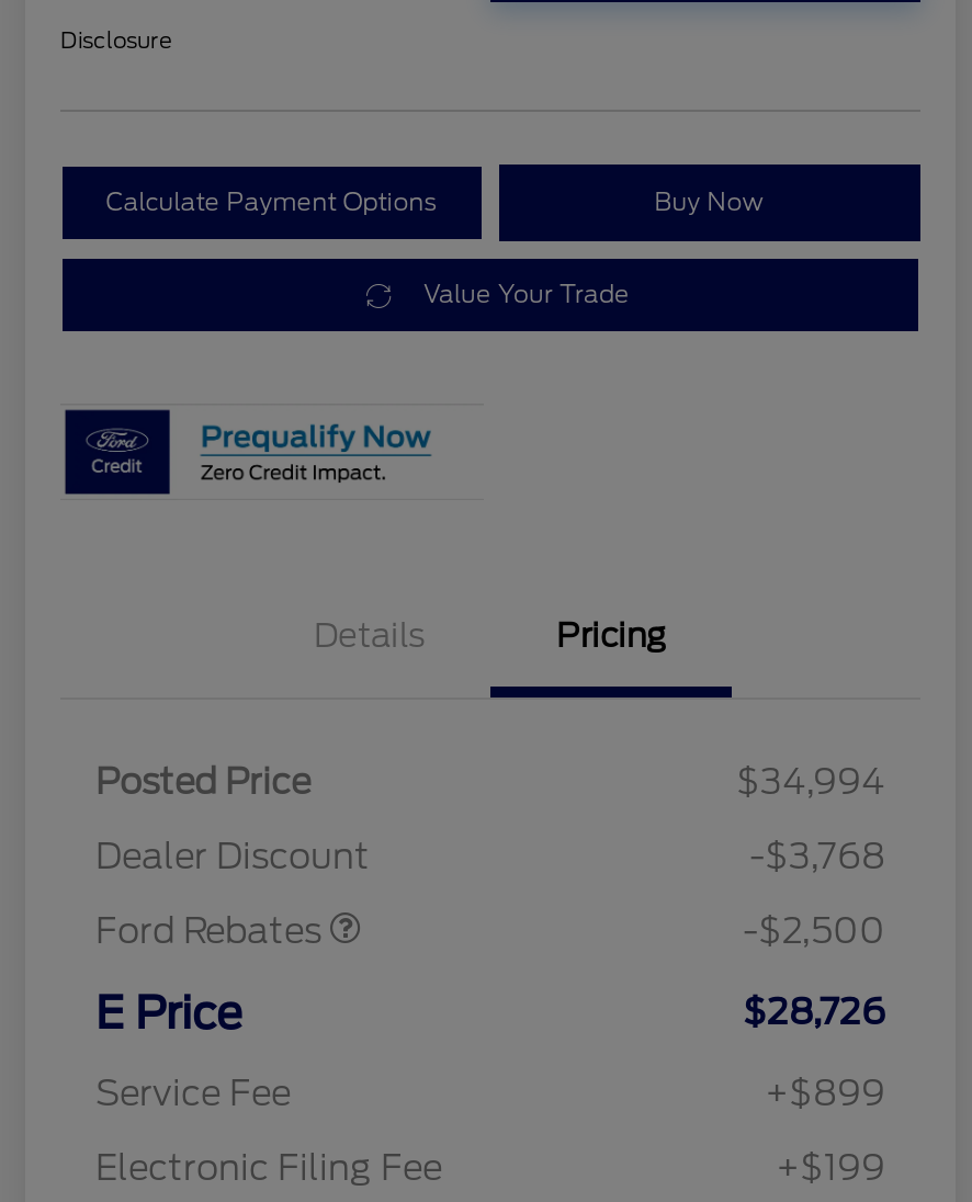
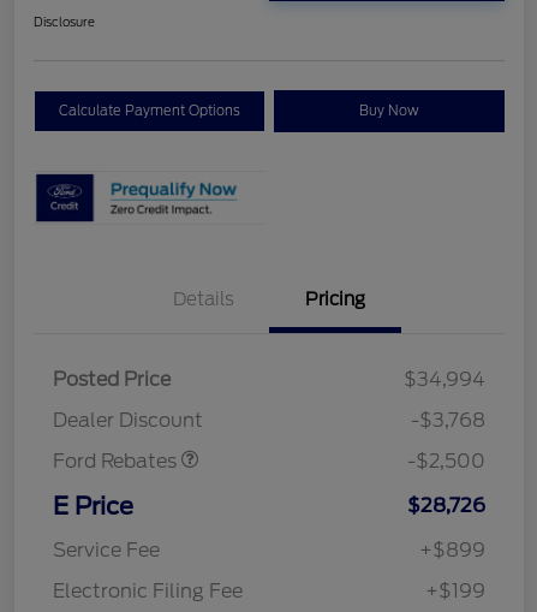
[423,279,630,310] Value Your Trade -> none

